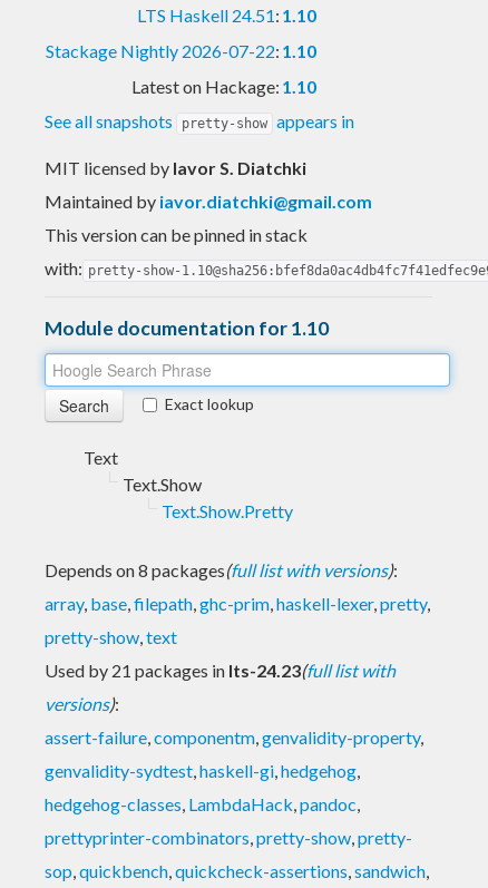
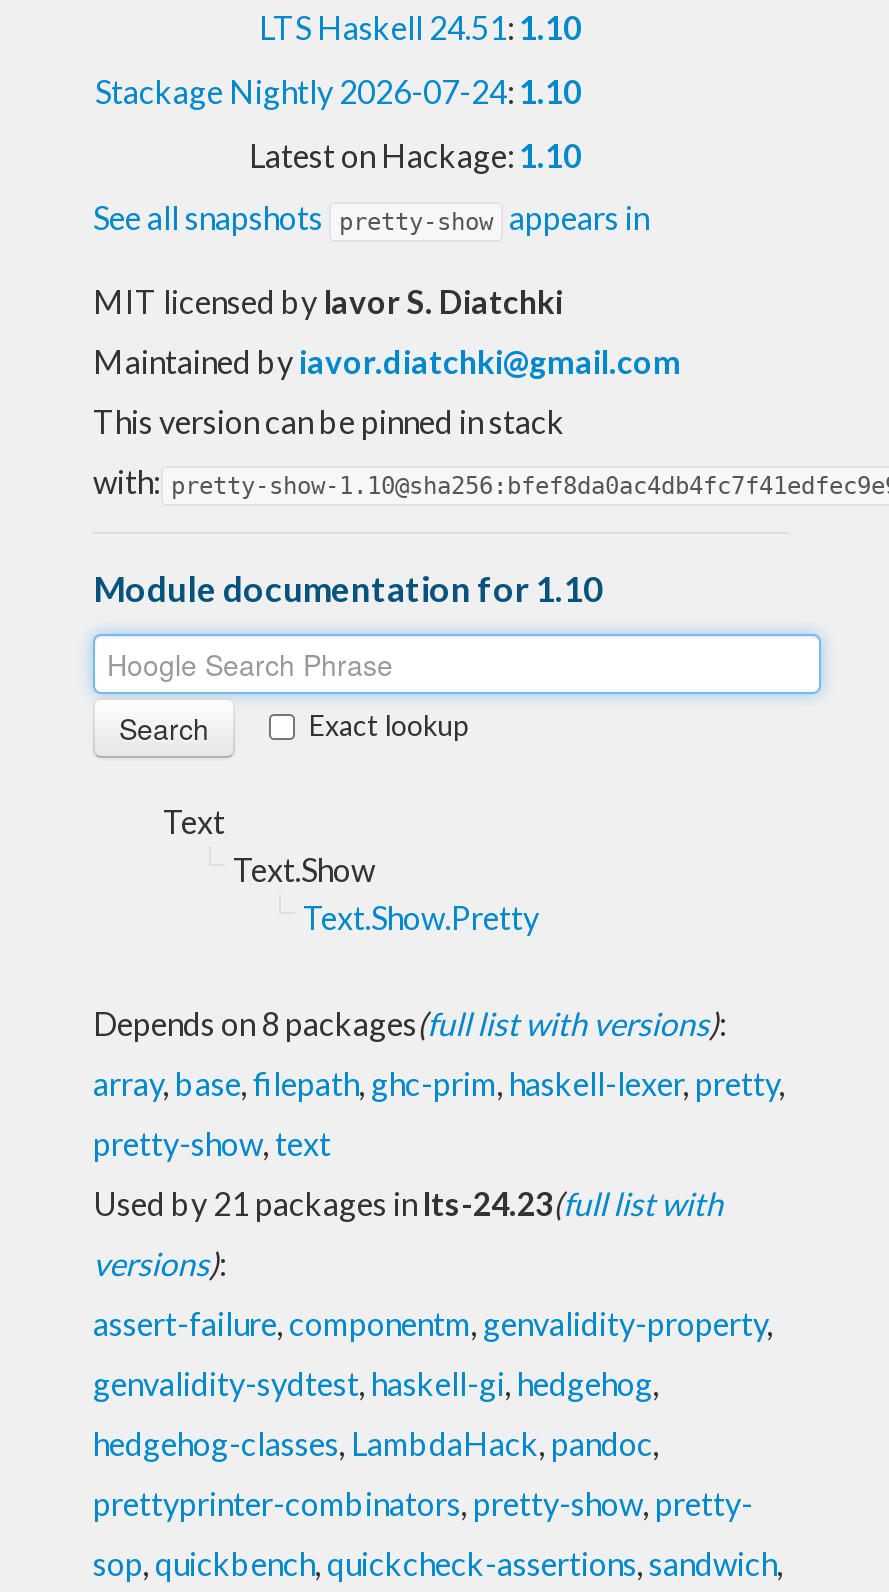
[46,40,316,61] Stackage Nightly 2026-07-22: 1.10 -> [95,72,581,110] Stackage Nightly 2026-07-24: 1.10

